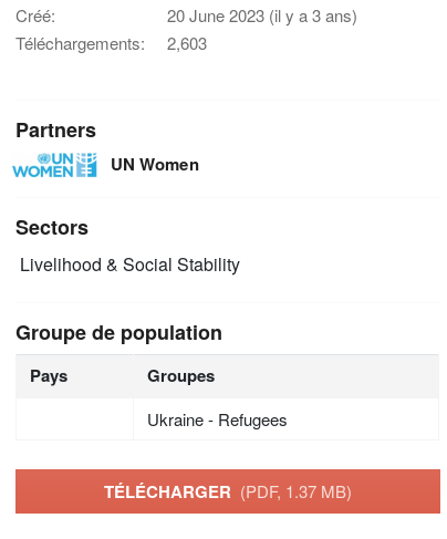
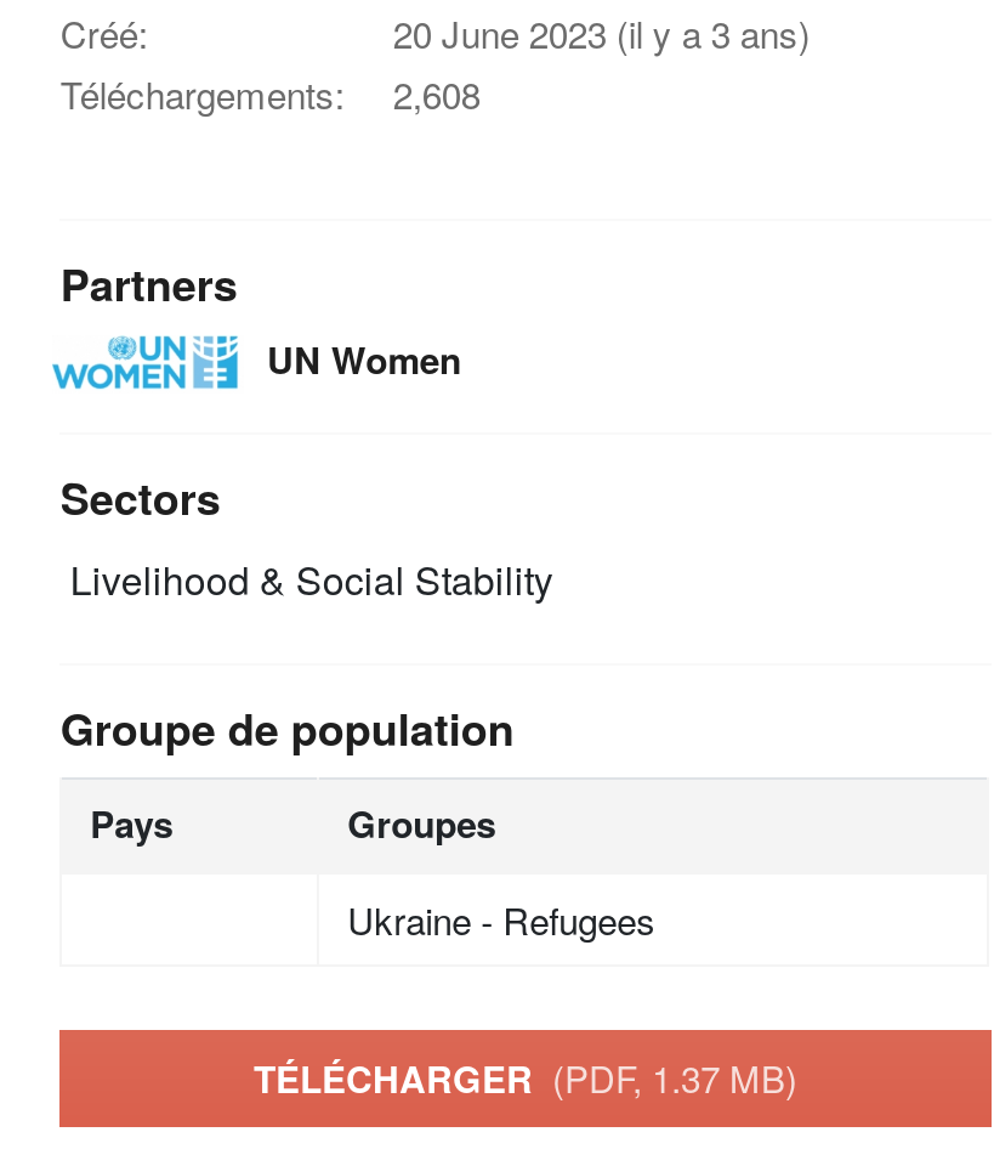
[16,31,207,54] Téléchargements: 2,603 -> [60,68,480,119] Téléchargements: 2,608

